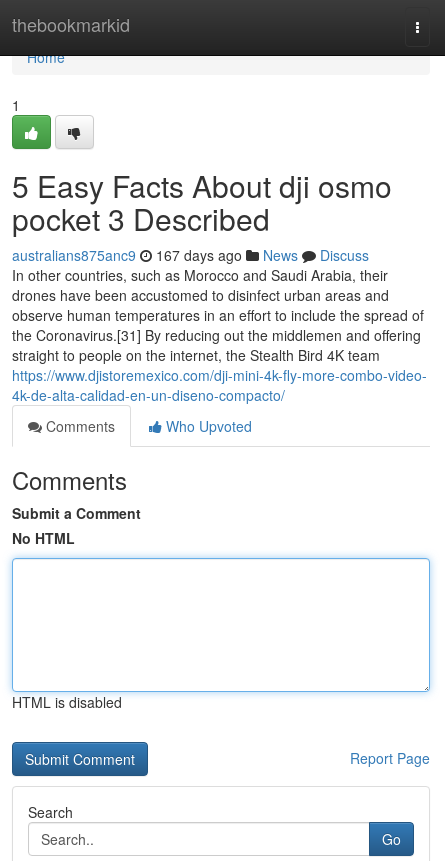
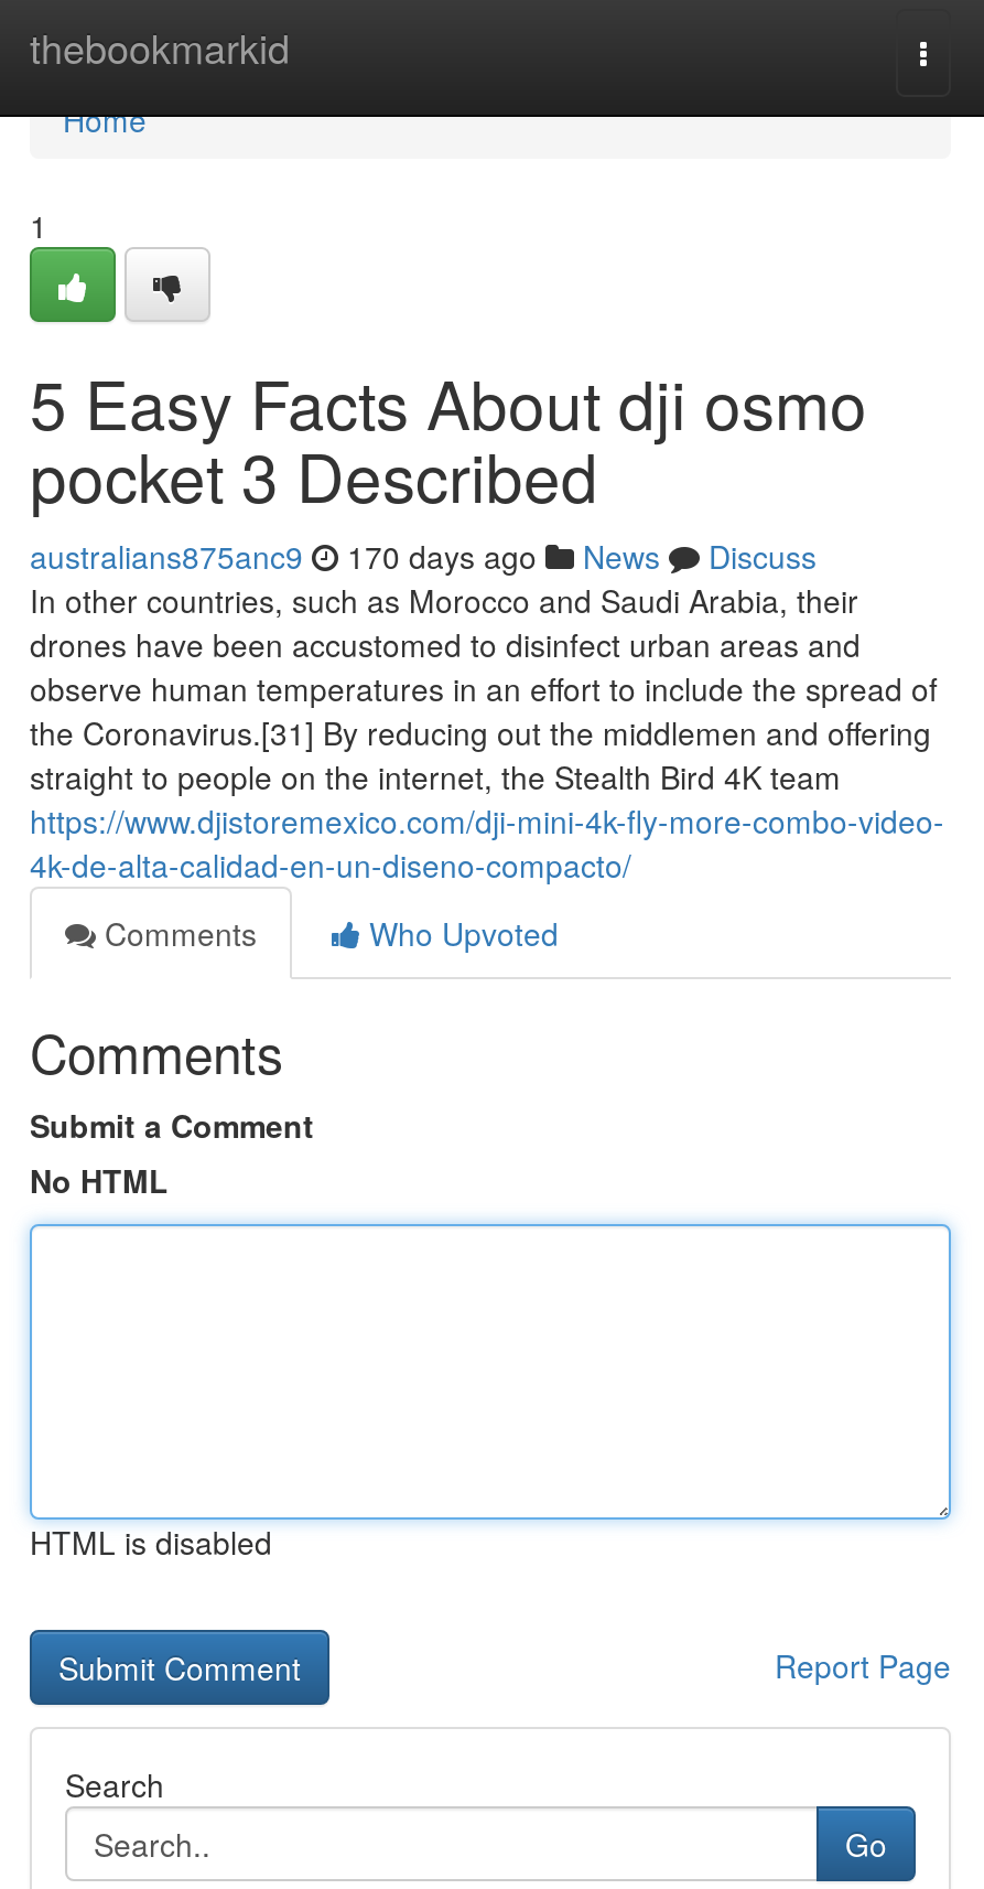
[12,245,369,265] australians875anc9 167 days ago News Discuss -> [30,534,817,578] australians875anc9 170 days ago News Discuss

